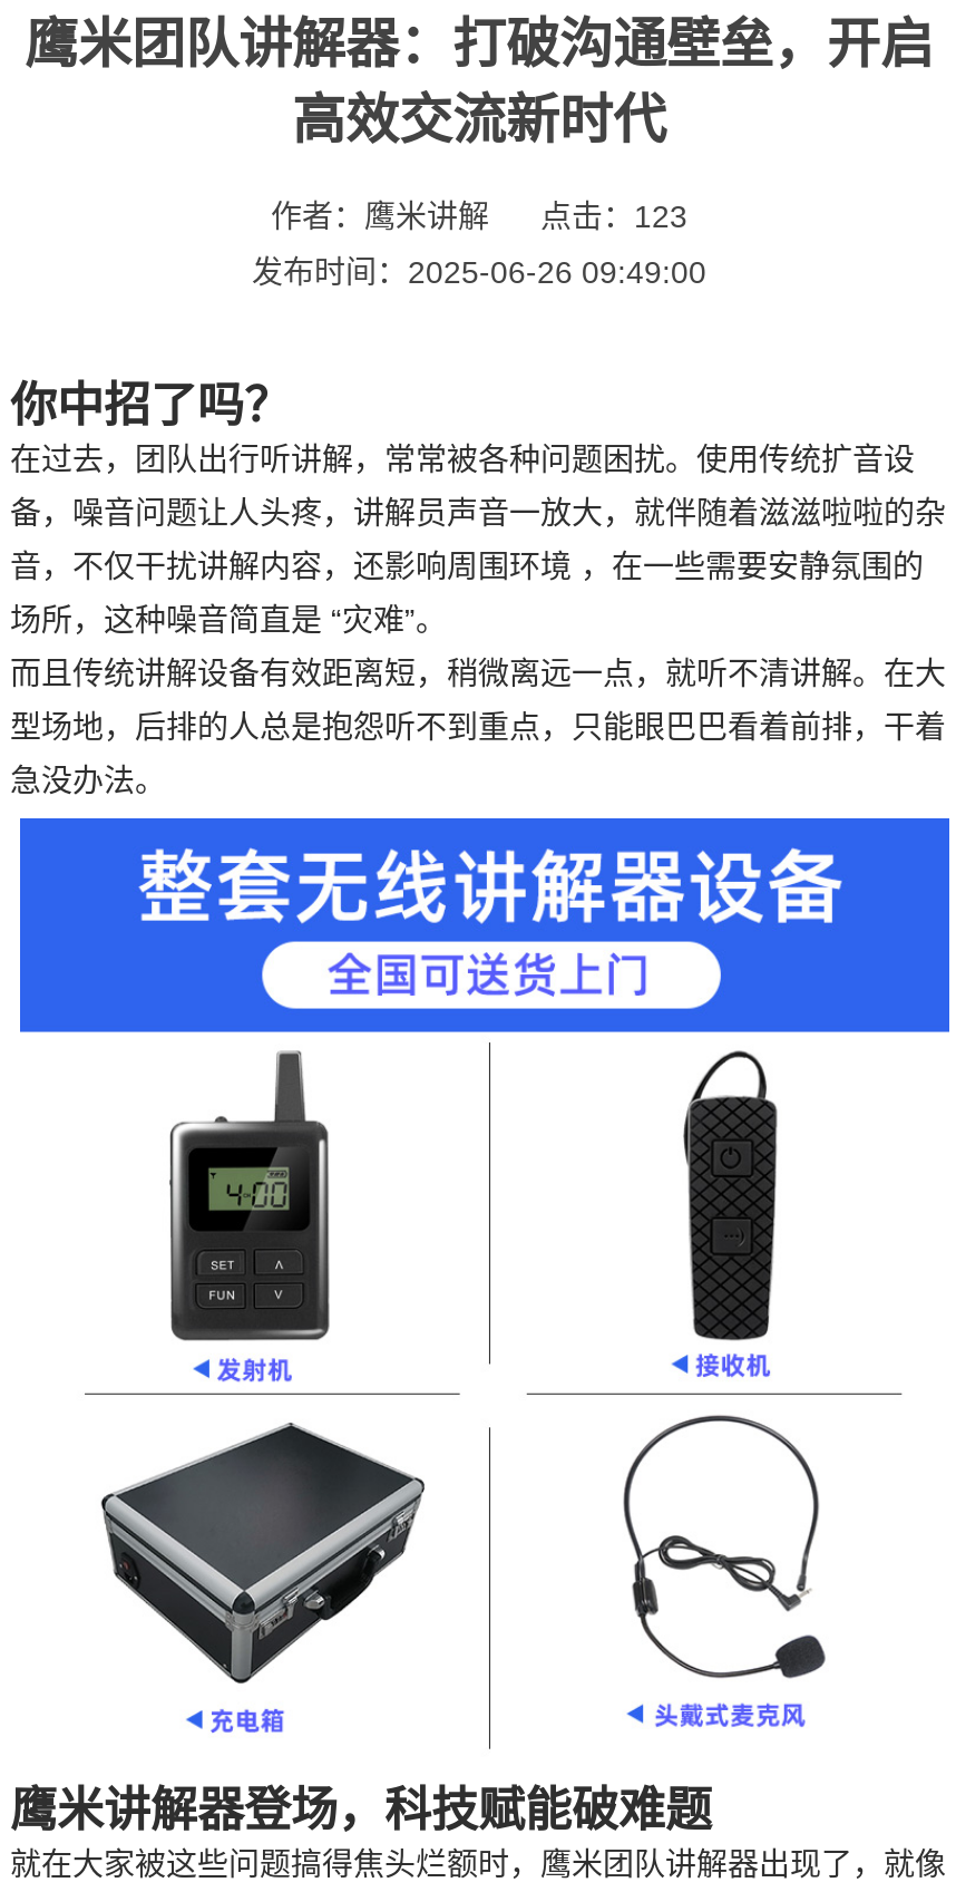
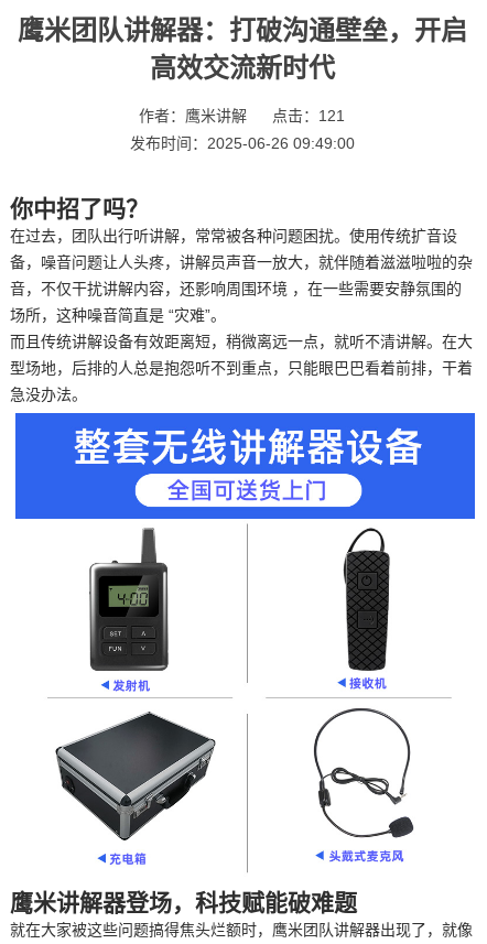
[271,198,687,234] 作者：鹰米讲解 点击：123 -> [139,107,345,124] 作者：鹰米讲解 点击：121

